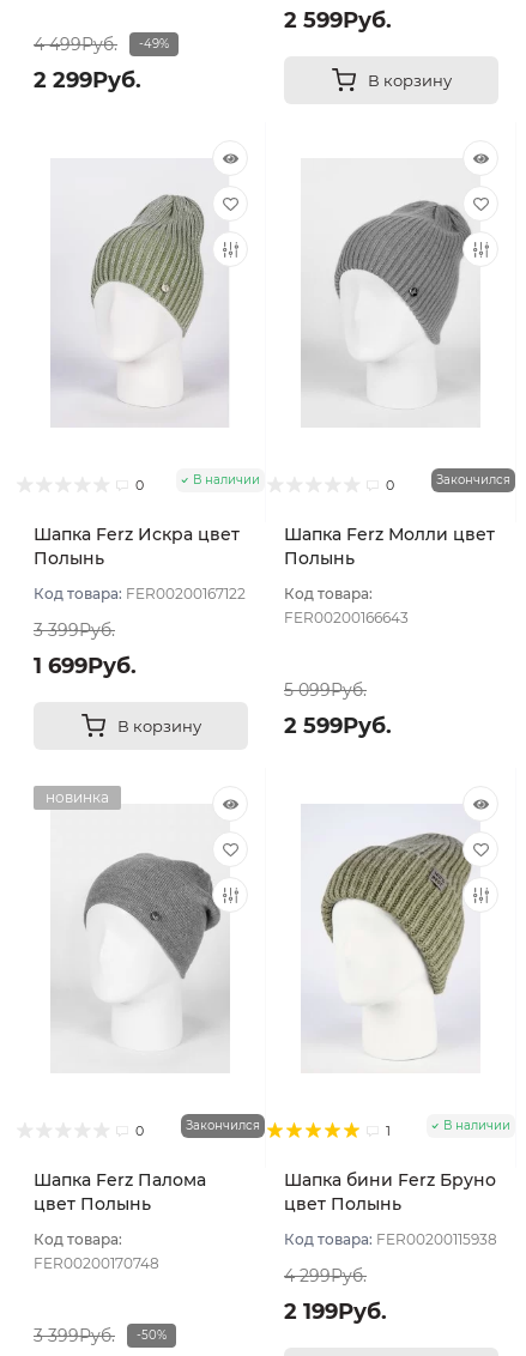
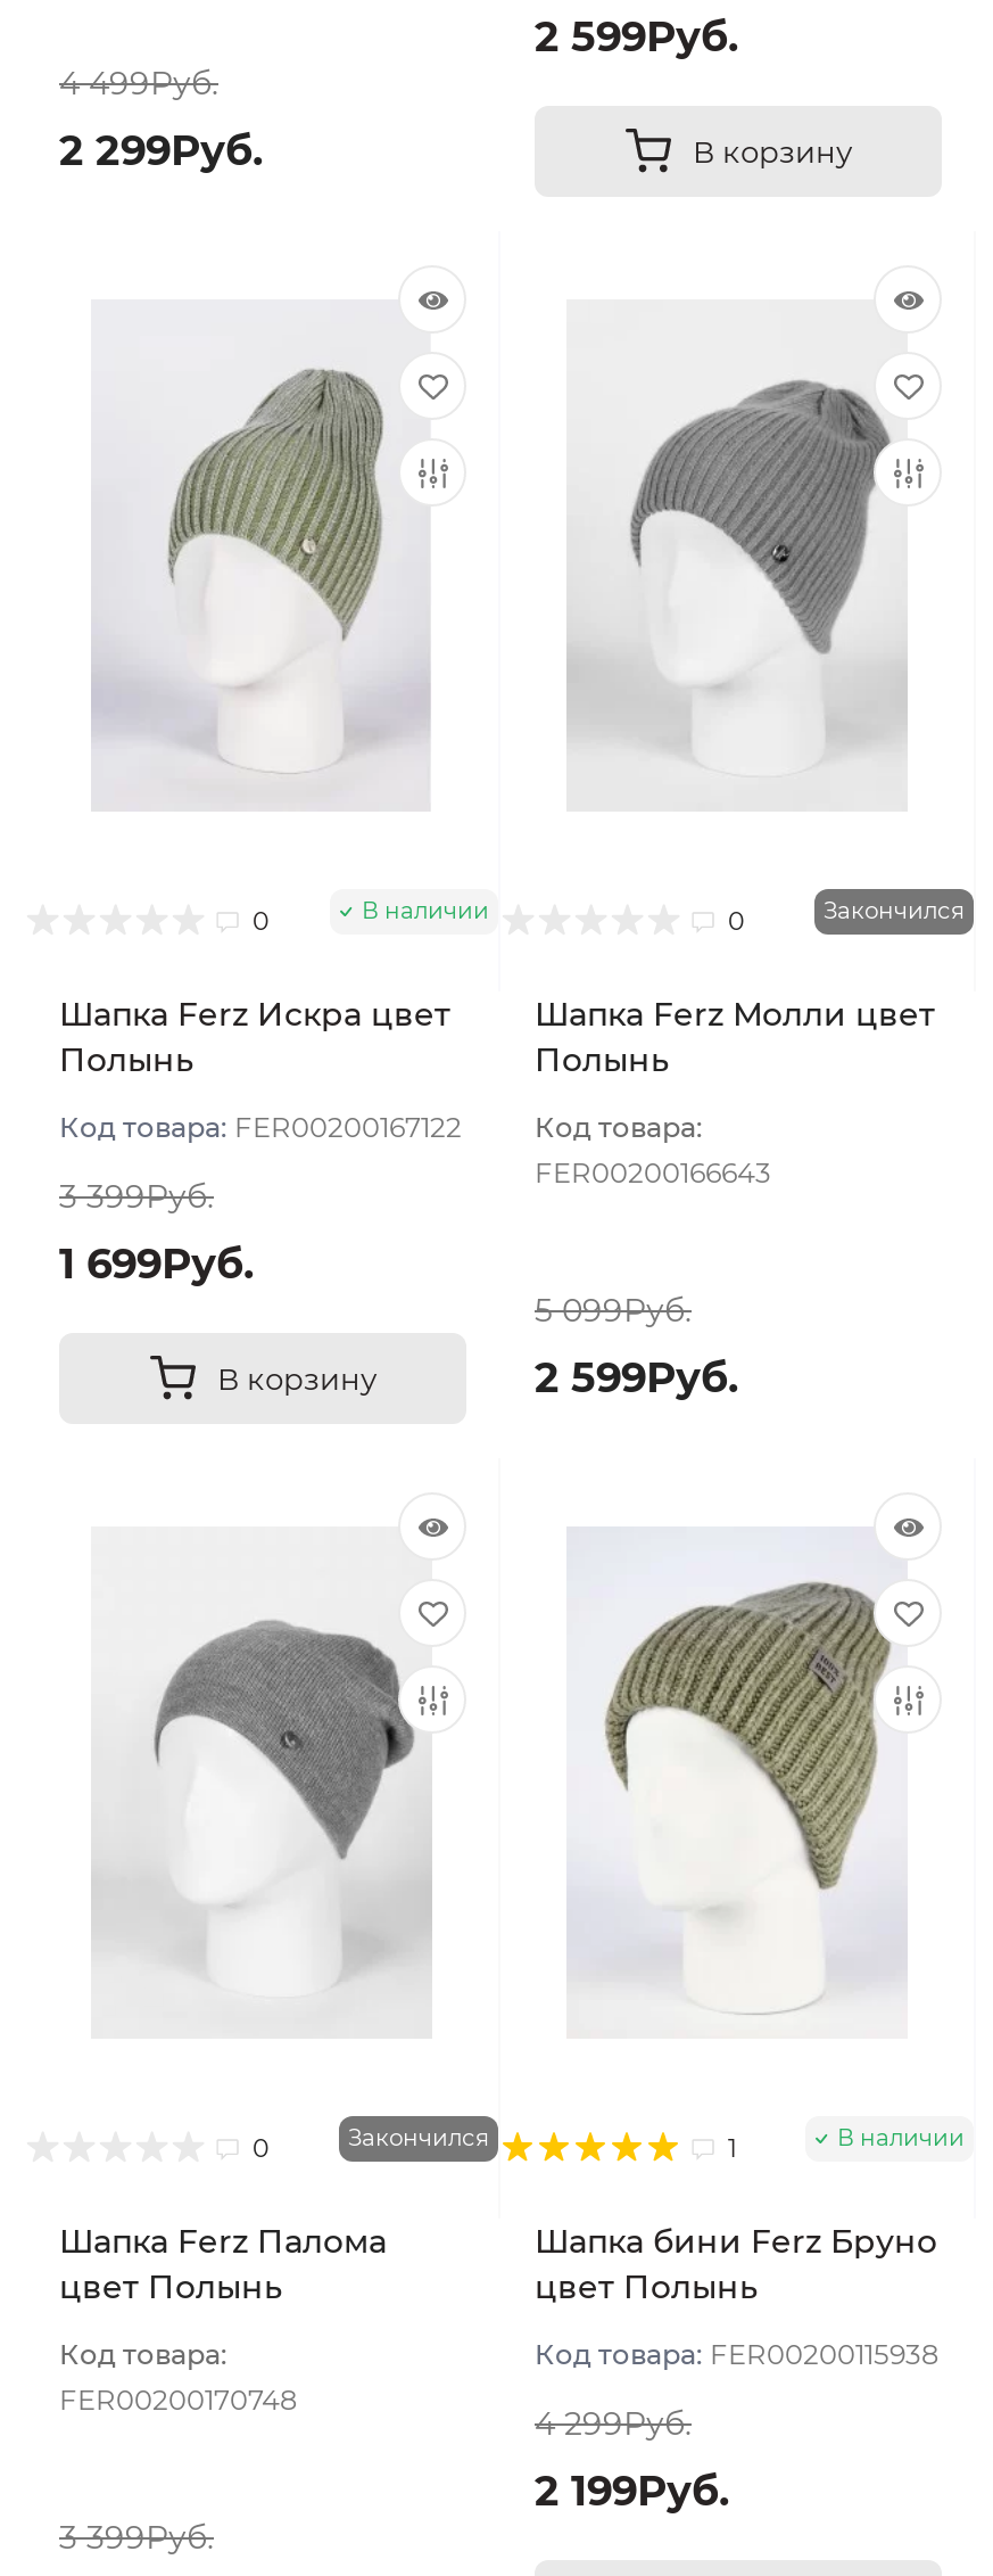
[139,36,169,52] -49% -> none
[46,788,109,806] новинка -> none
[137,1327,167,1343] -50% -> none

